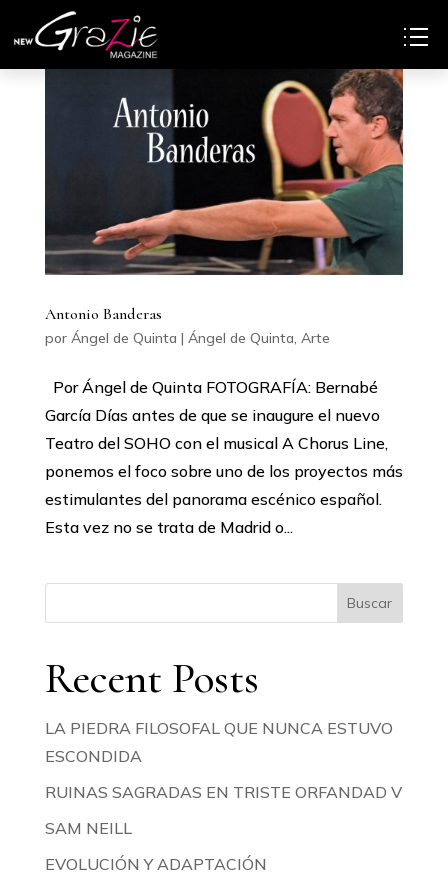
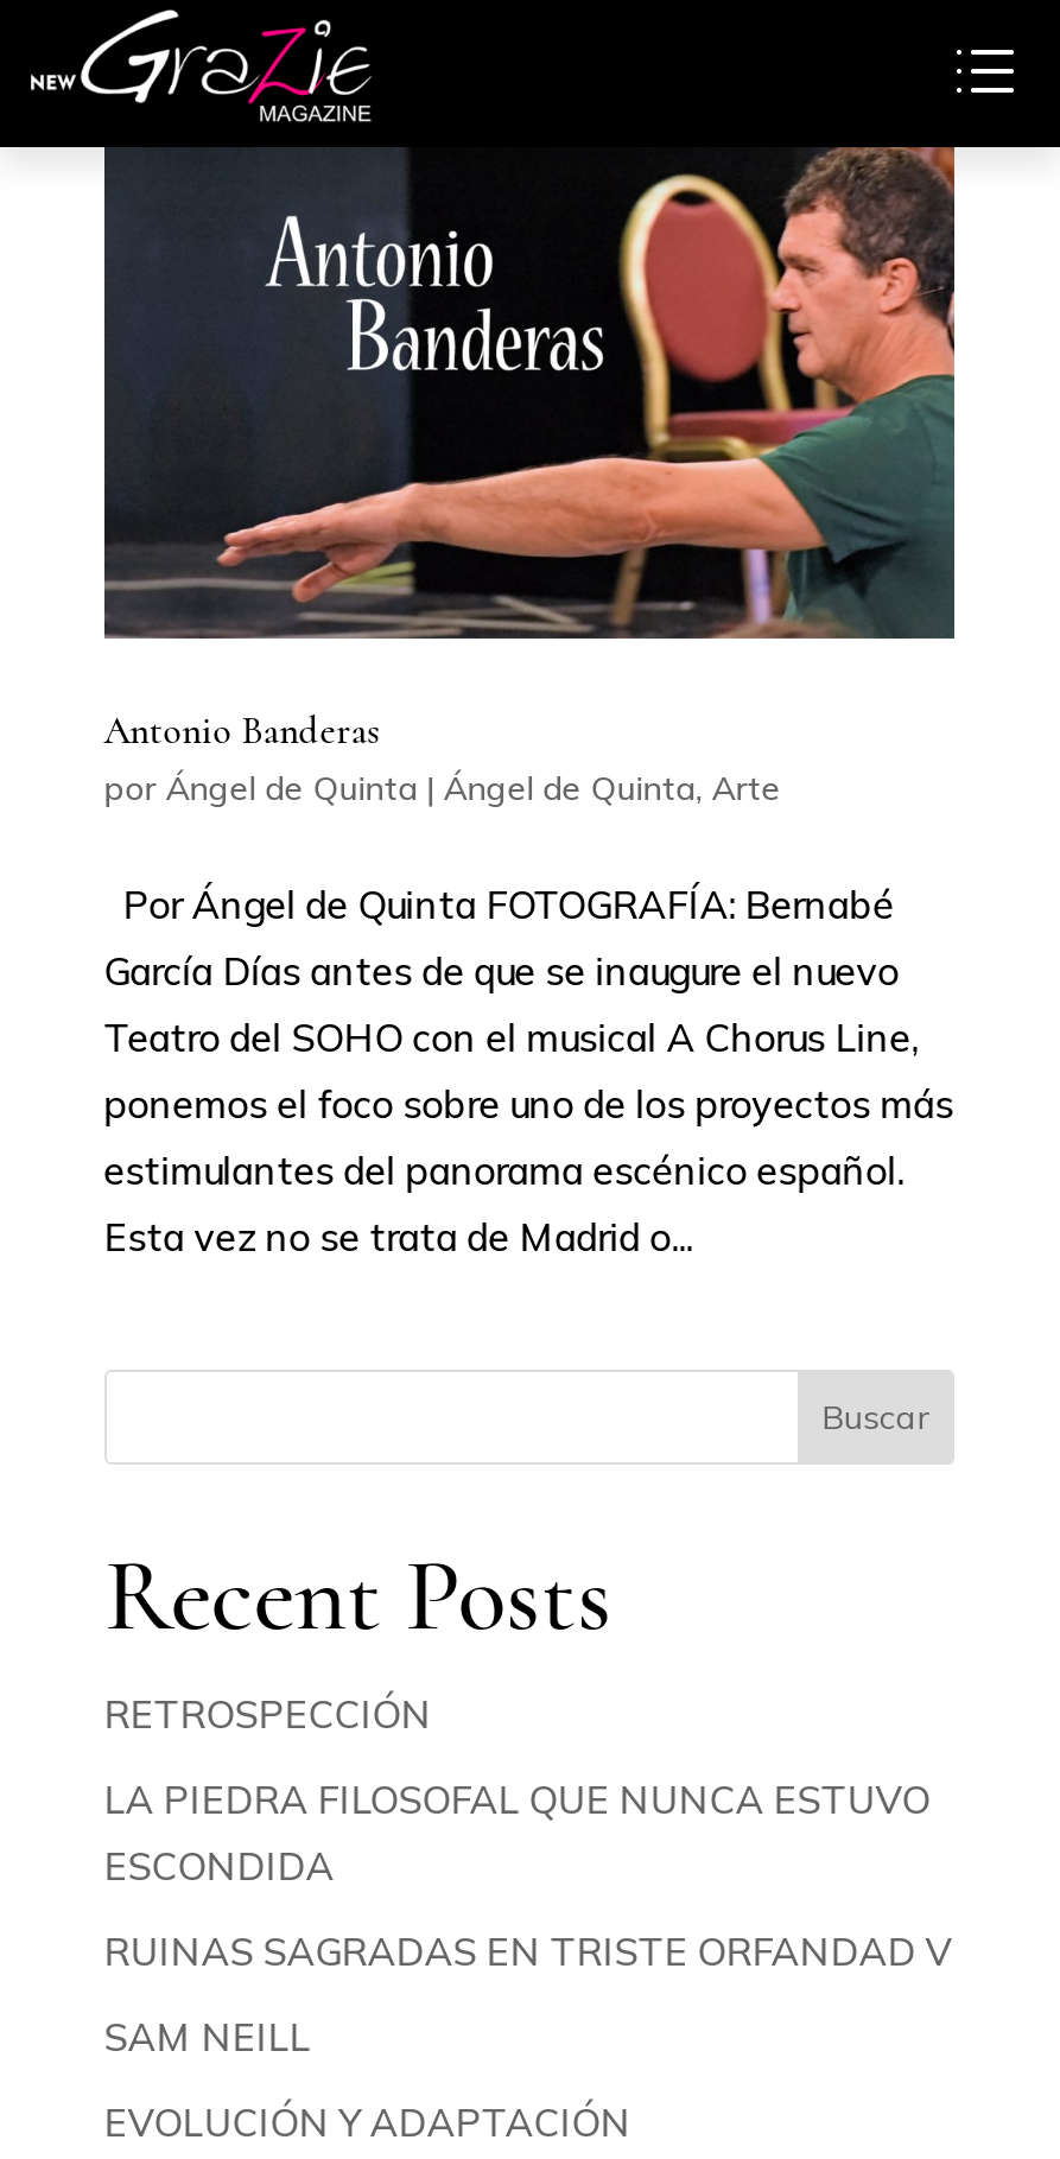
none -> [104,1689,432,1737] RETROSPECCIÓN

